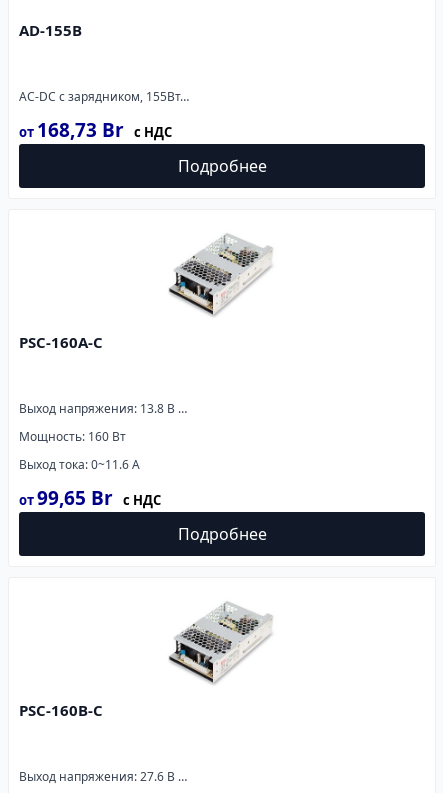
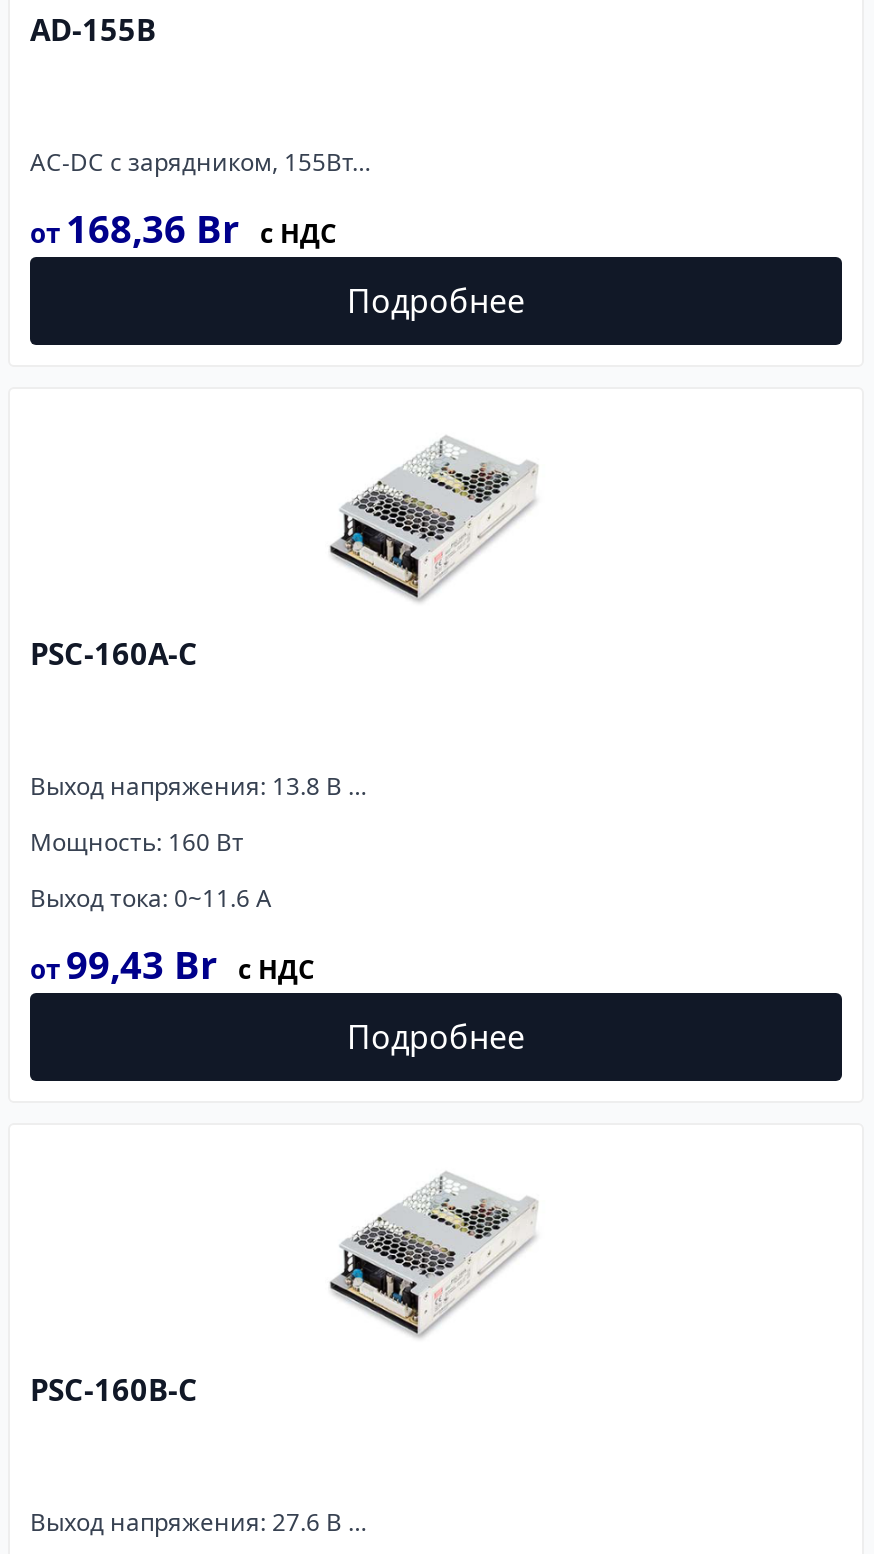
[37,117,124,143] 168,73 Br -> [66,203,240,255] 168,36 Br
[37,485,113,511] 99,65 Br -> [66,939,218,991] 99,43 Br

